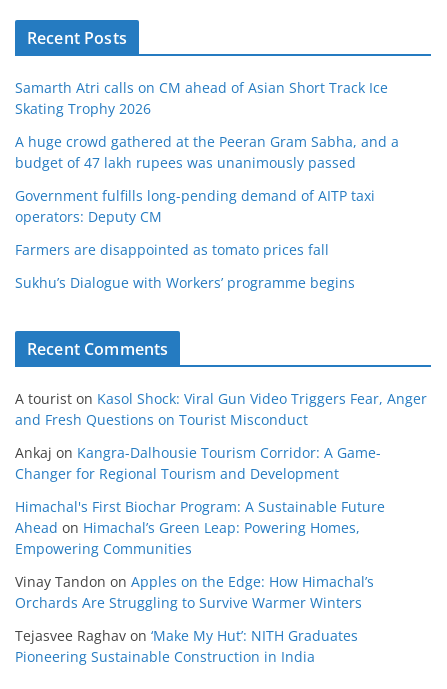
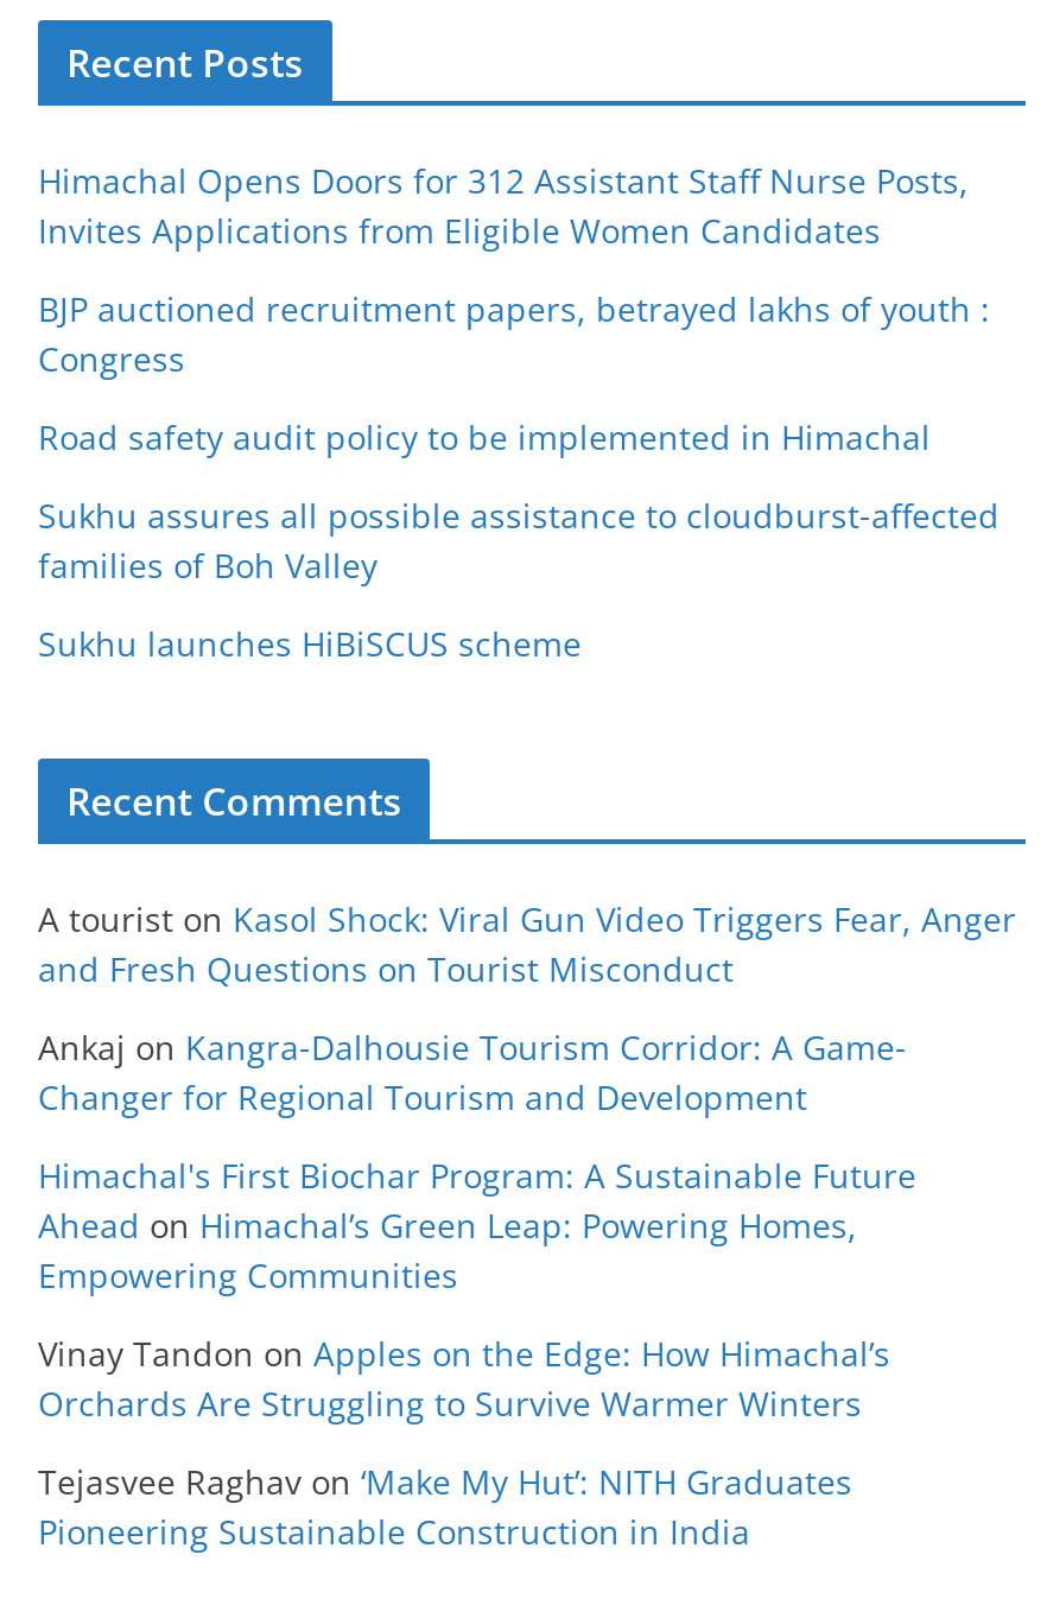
[15,78,388,118] Samarth Atri calls on CM ahead of Asian Short Track Ice | Skating Trophy 2026 -> [38,158,969,253] Himachal Opens Doors for 312 Assistant Staff Nurse Posts, | Invites Applications from Eligible Women Candidates
[15,132,399,172] A huge crowd gathered at the Peeran Gram Sabha, and a | budget of 47 lakh rupees was unanimously passed -> [38,286,990,381] BJP auctioned recruitment papers, betrayed lakhs of youth : | Congress
[15,186,375,226] Government fulfills long-pending demand of AITP taxi | operators: Deputy CM -> [38,415,931,460] Road safety audit policy to be implemented in Himachal
[15,240,329,259] Farmers are disappointed as tomato prices fall -> [38,493,1000,588] Sukhu assures all possible assistance to cloudburst-affected | families of Boh Valley
[15,273,355,292] Sukhu’s Dialogue with Workers’ programme begins -> [38,621,582,666] Sukhu launches HiBiSCUS scheme

